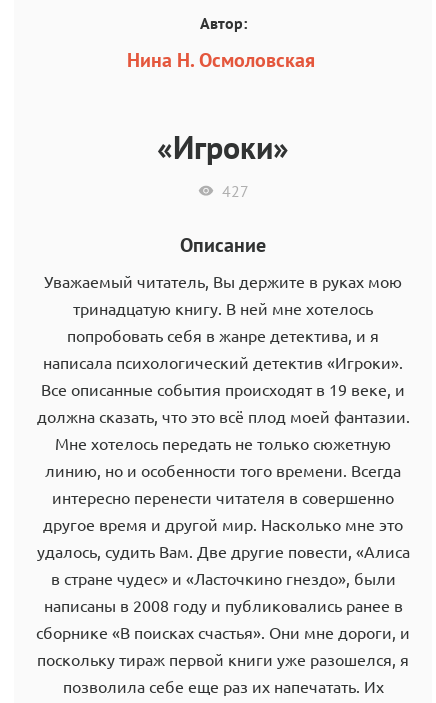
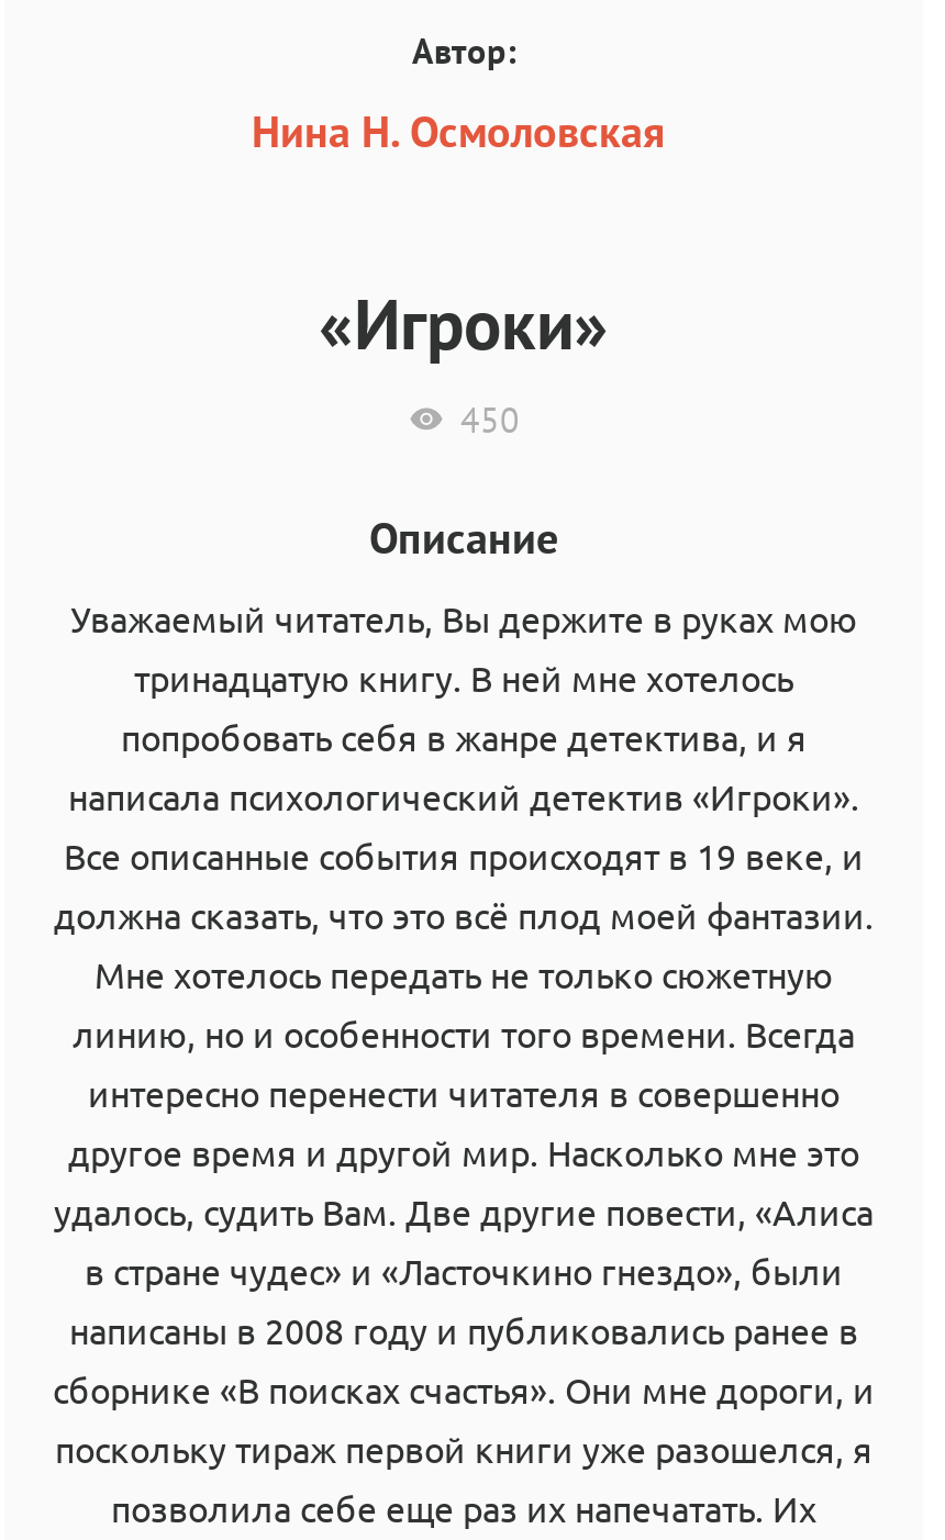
[221,181,248,201] 427 -> [460,397,520,441] 450

